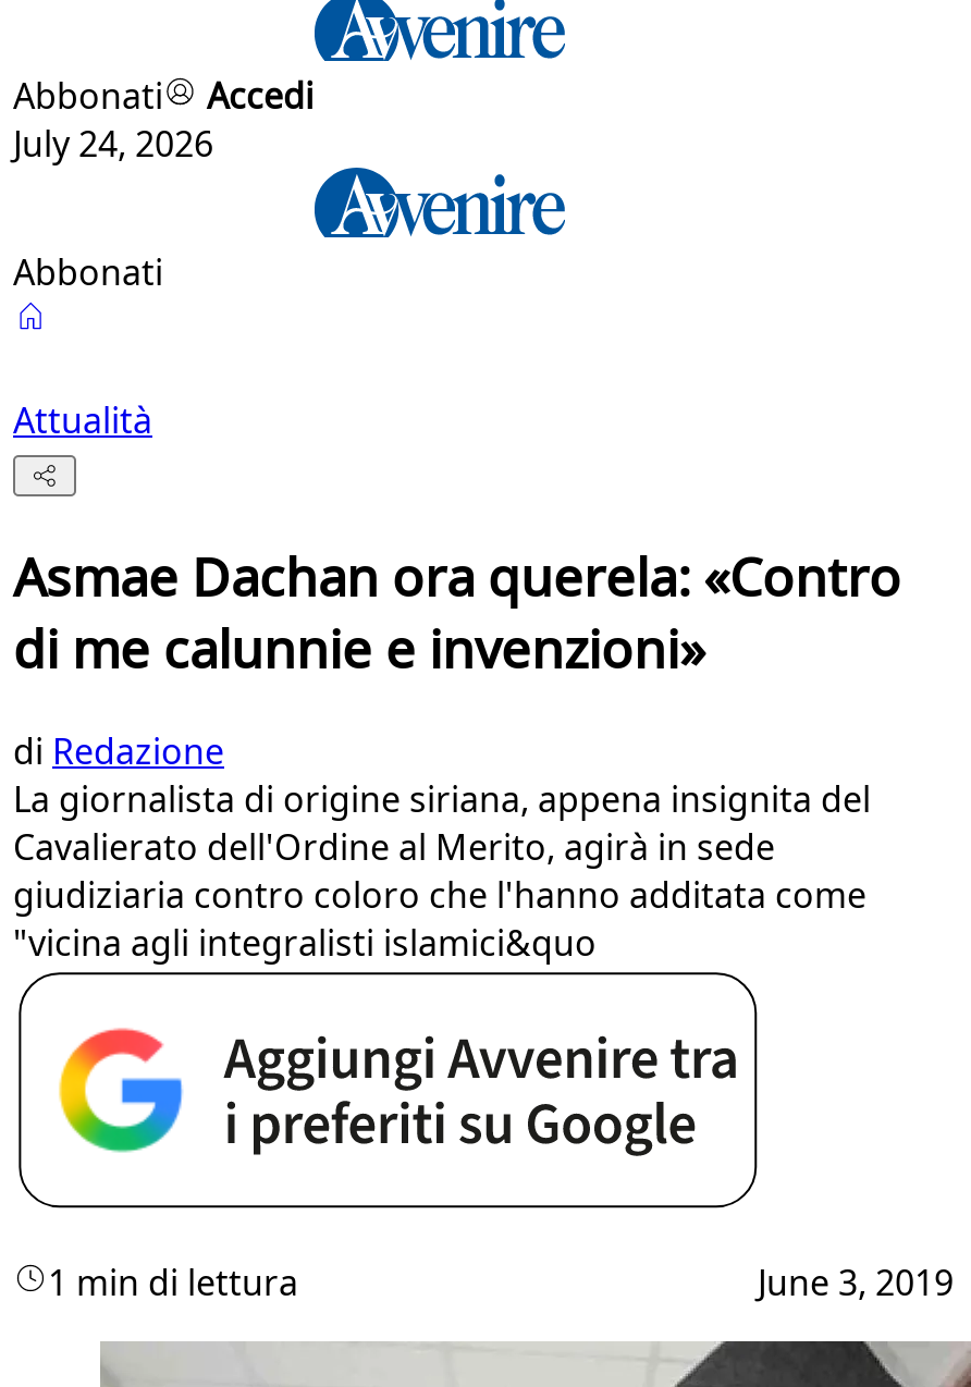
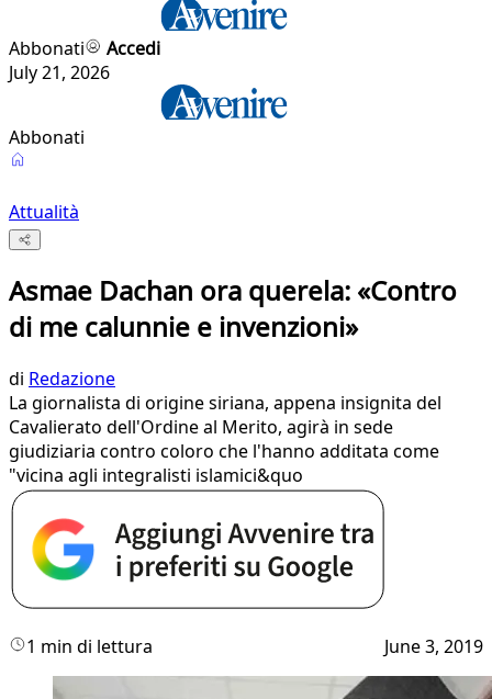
[13,120,213,168] July 24, 2026 -> [9,60,110,84] July 21, 2026

